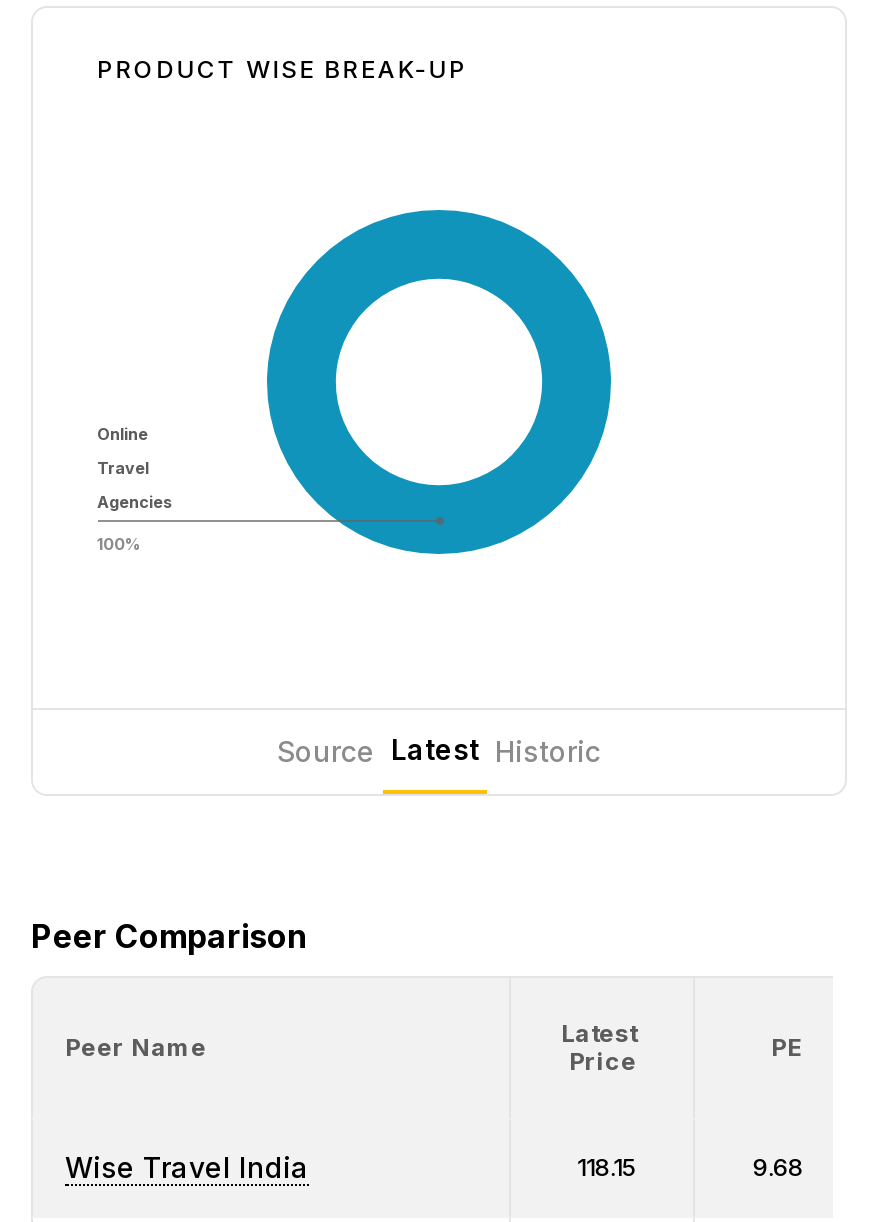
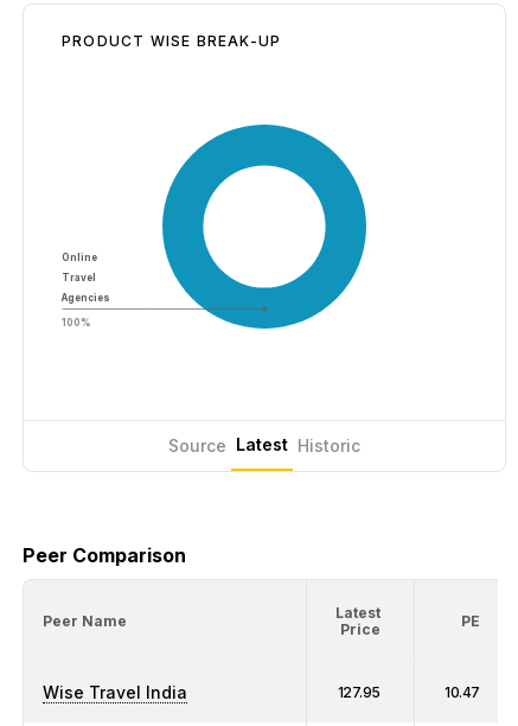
[577,1152,637,1182] 118.15 -> [338,683,380,701] 127.95
[753,1152,803,1182] 9.68 -> [445,683,480,701] 10.47

